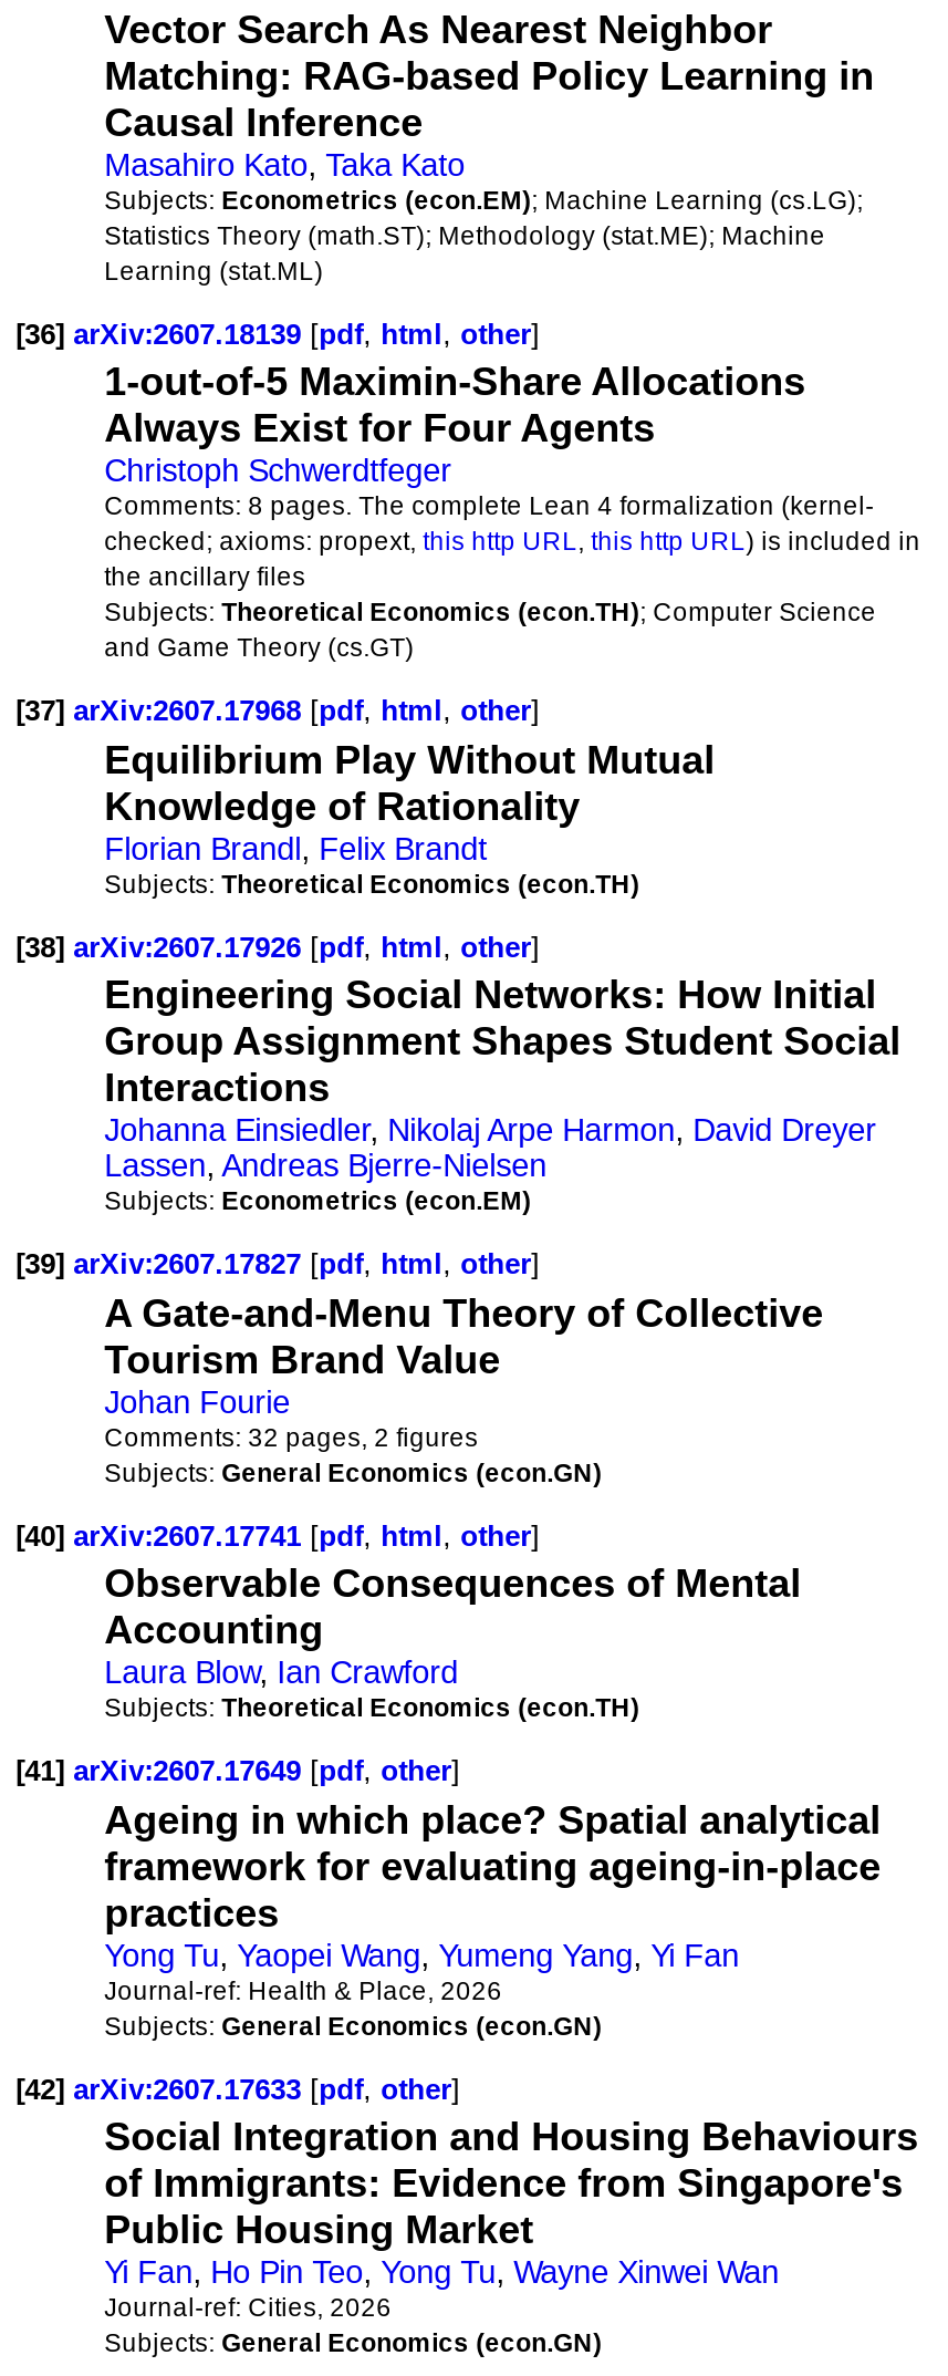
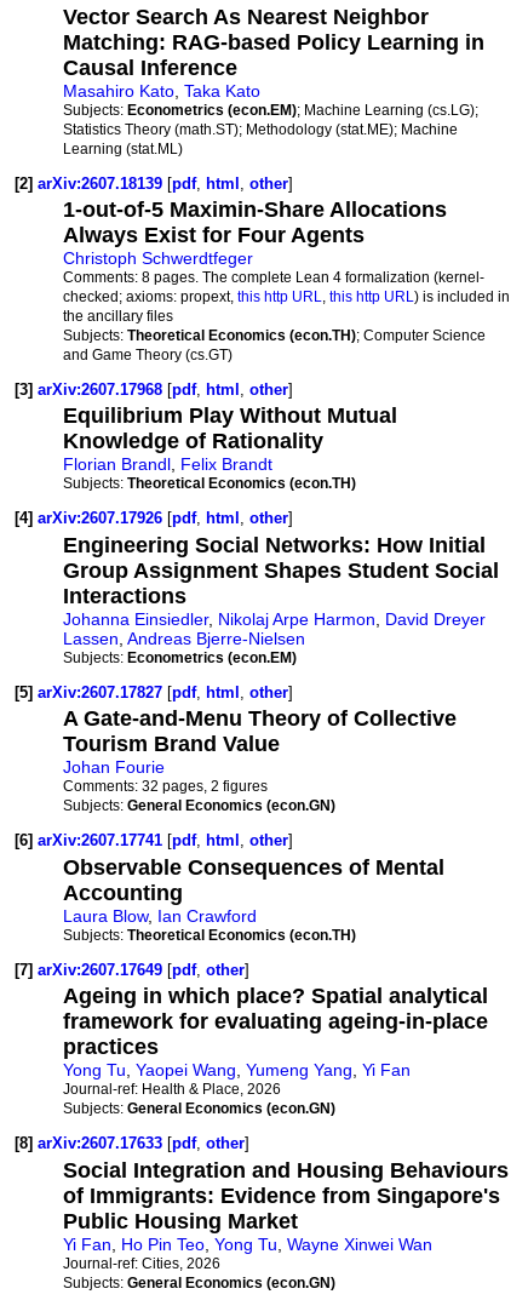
[16,318,540,351] [36] arXiv:2607.18139 [pdf, html, other] -> [15,174,293,192] [2] arXiv:2607.18139 [pdf, html, other]
[16,695,540,728] [37] arXiv:2607.17968 [pdf, html, other] -> [15,380,293,399] [3] arXiv:2607.17968 [pdf, html, other]
[16,930,540,964] [38] arXiv:2607.17926 [pdf, html, other] -> [15,509,293,528] [4] arXiv:2607.17926 [pdf, html, other]
[16,1248,540,1281] [39] arXiv:2607.17827 [pdf, html, other] -> [15,683,293,701] [5] arXiv:2607.17827 [pdf, html, other]
[16,1519,540,1552] [40] arXiv:2607.17741 [pdf, html, other] -> [15,831,293,850] [6] arXiv:2607.17741 [pdf, html, other]
[16,1755,460,1788] [41] arXiv:2607.17649 [pdf, other] -> [15,961,250,979] [7] arXiv:2607.17649 [pdf, other]
[16,2072,460,2105] [42] arXiv:2607.17633 [pdf, other] -> [15,1134,250,1152] [8] arXiv:2607.17633 [pdf, other]

